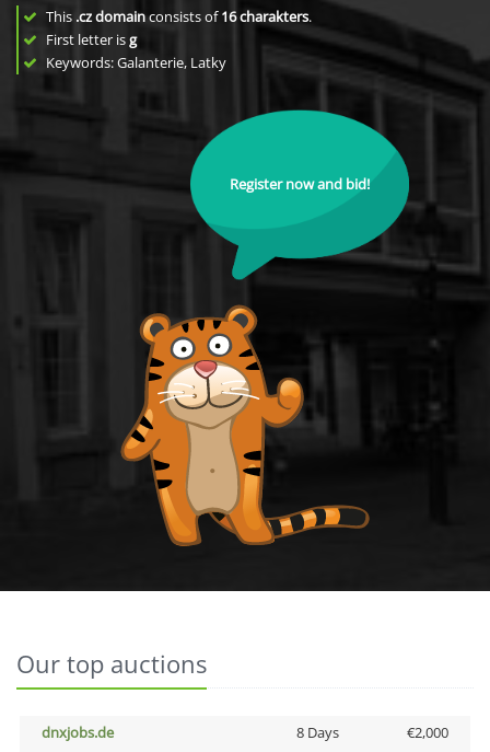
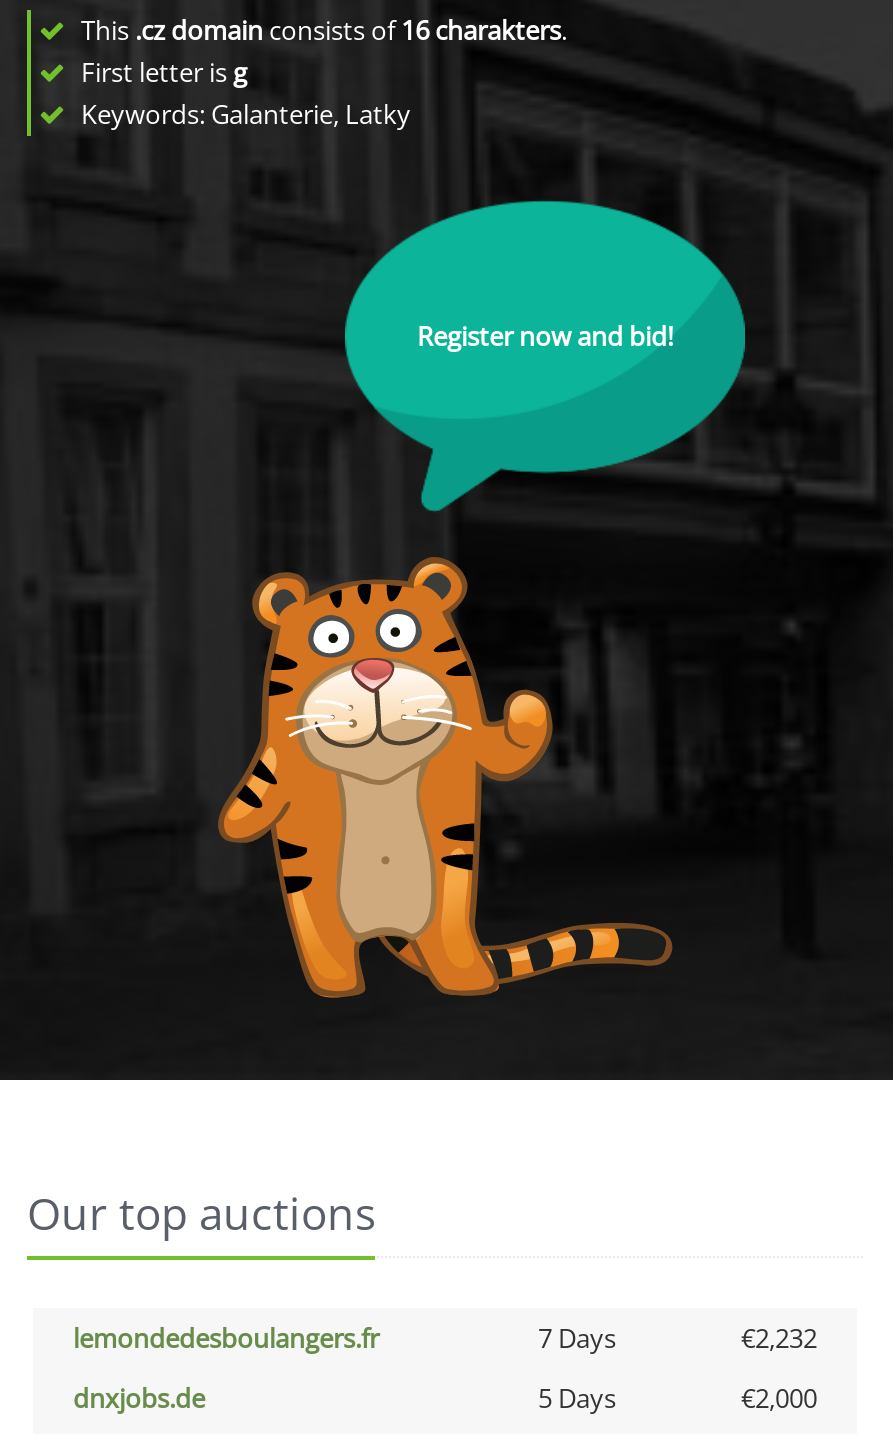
none -> [73,1320,817,1356] lemondedesboulangers.fr | 7 Days | €2,232
[296,722,339,742] 8 Days -> [538,1380,616,1416] 5 Days

